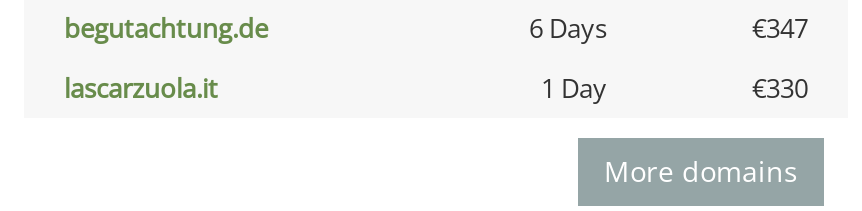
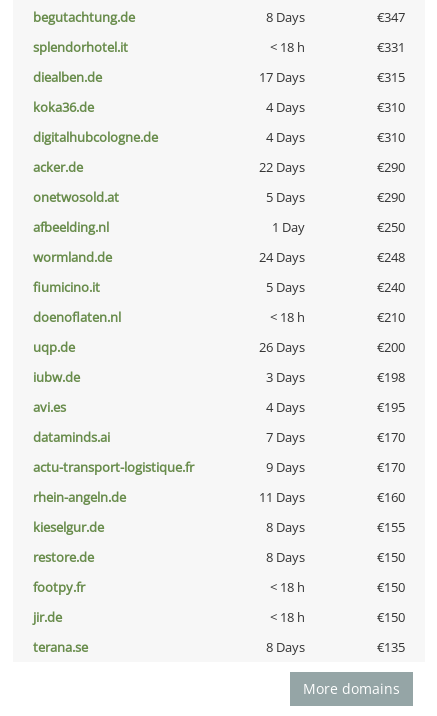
[529,10,607,46] 6 Days -> [265,8,304,26] 8 Days
[64,70,218,106] lascarzuola.it -> [33,38,405,236] splendorhotel.it | < 18 h | €331 | diealben.de | 17 Days | €315 | koka36.de | 4 Days | €310 | digitalhubcologne.de | 4 Days | €310 | acker.de | 22 Days | €290 | onetwosold.at | 5 Days | €290 | afbeelding.nl
[752,70,808,106] €330 -> [33,218,405,656] €250 | wormland.de | 24 Days | €248 | fiumicino.it | 5 Days | €240 | doenoflaten.nl | < 18 h | €210 | uqp.de | 26 Days | €200 | iubw.de | 3 Days | €198 | avi.es | 4 Days | €195 | dataminds.ai | 7 Days | €170 | actu-transport-logistique.fr | 9 Days | €170 | rhein-angeln.de | 11 Days | €160 | kieselgur.de | 8 Days | €155 | restore.de | 8 Days | €150 | footpy.fr | < 18 h | €150 | jir.de | < 18 h | €150 | terana.se | 8 Days | €135

